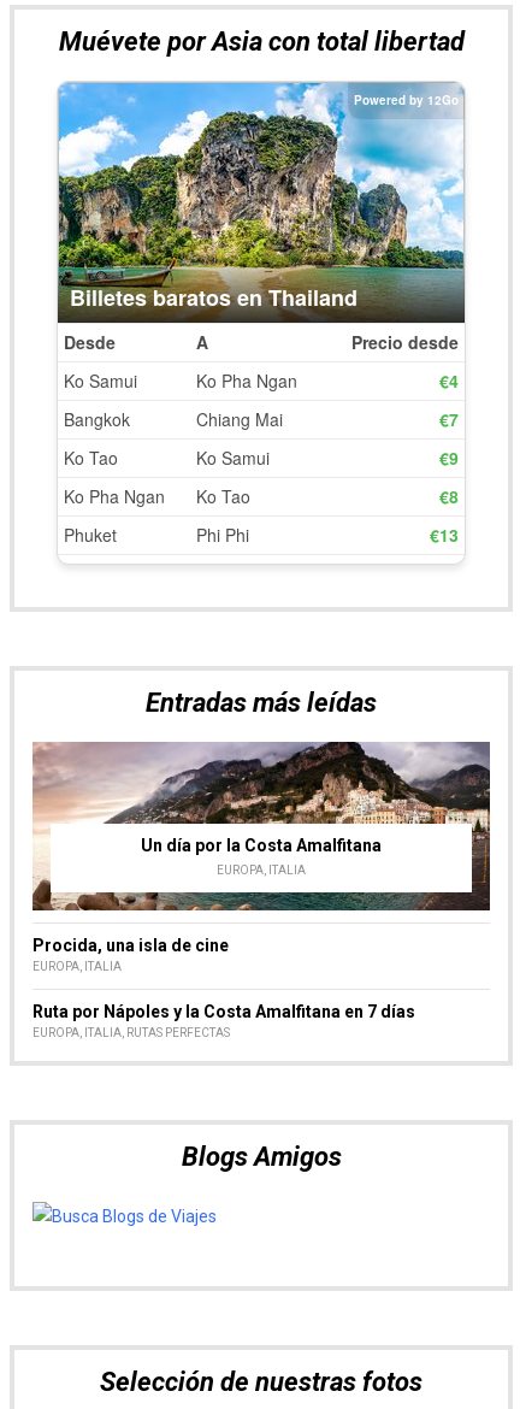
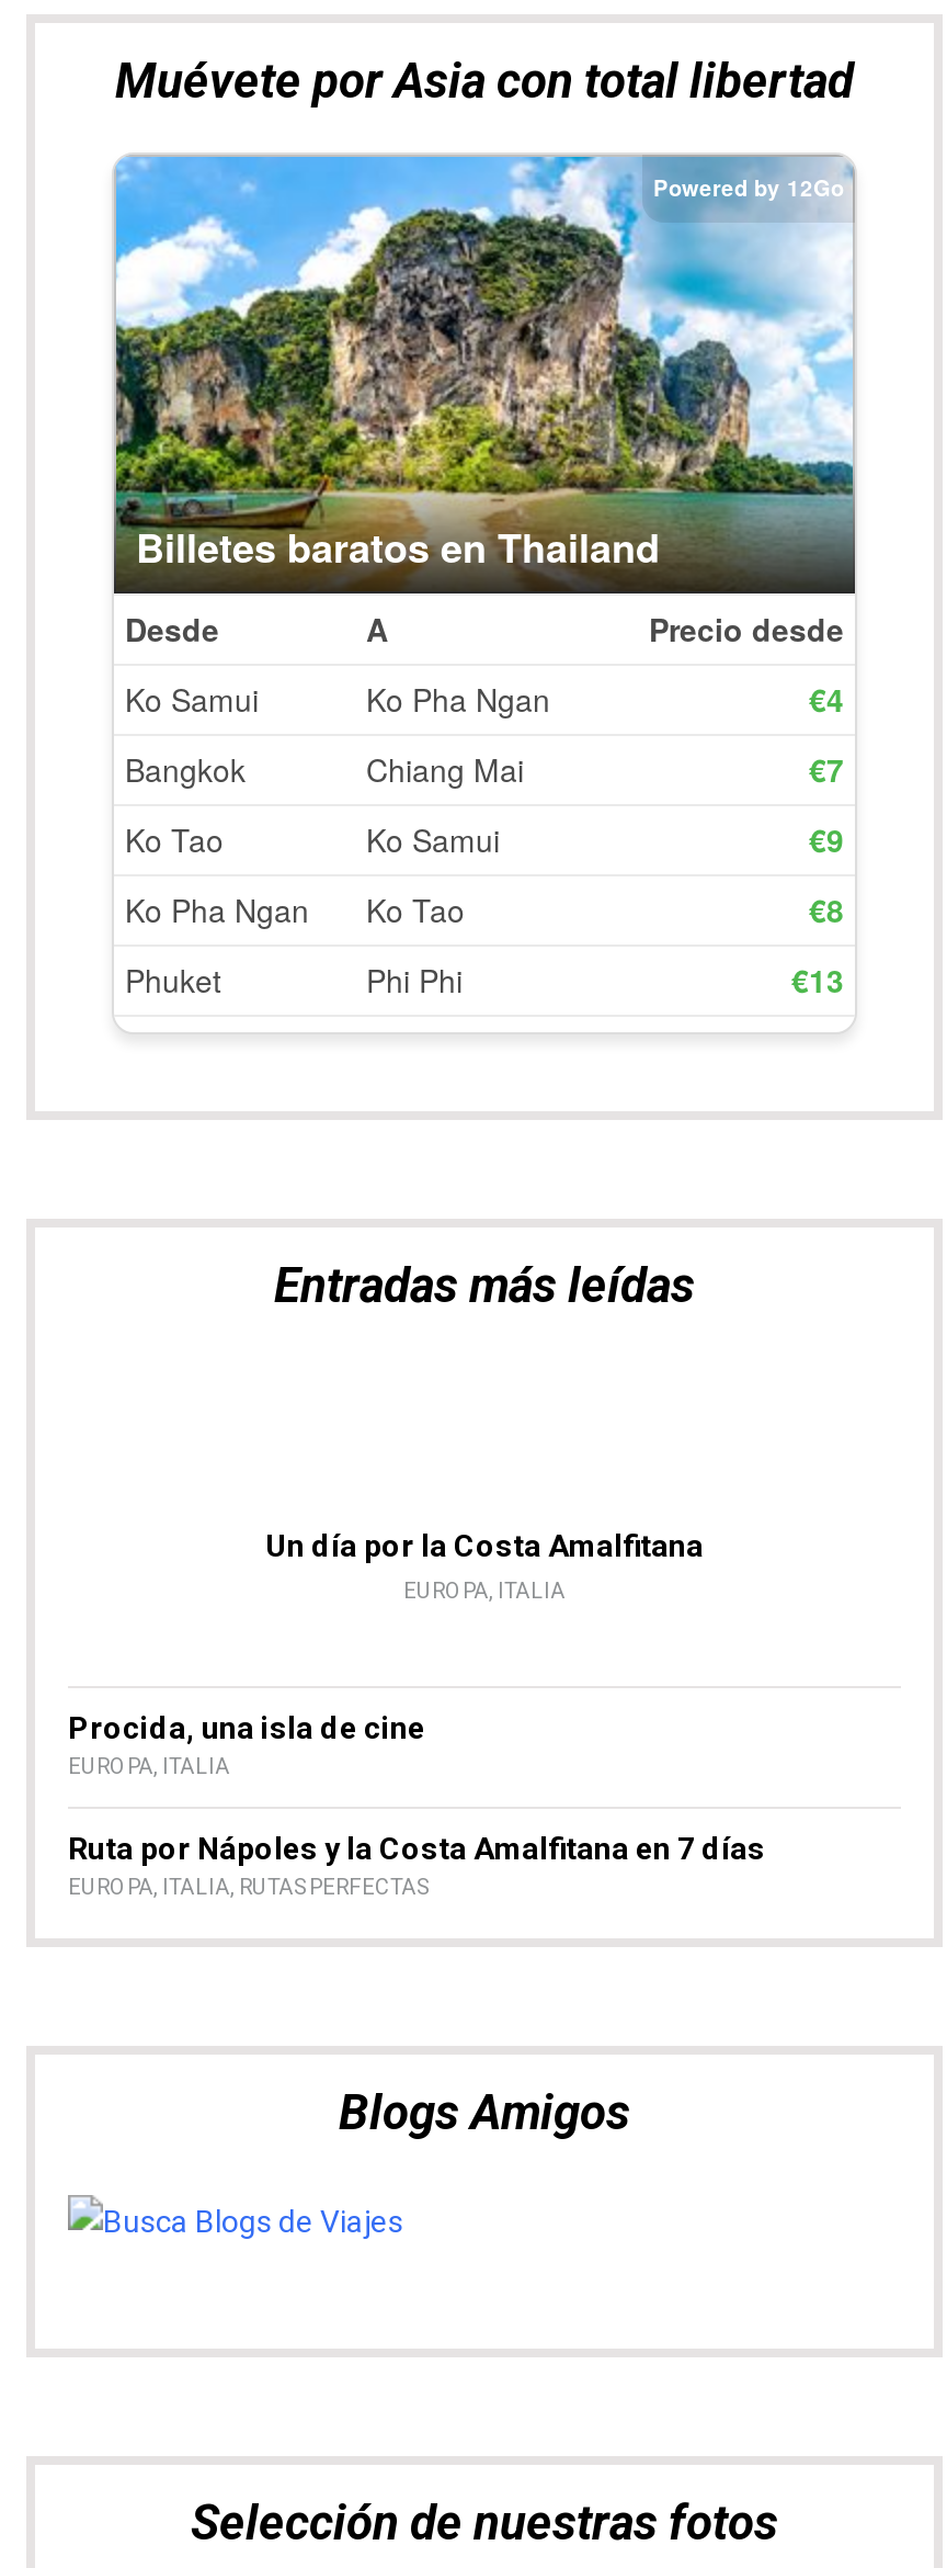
[31,741,491,912] [image] -> none

